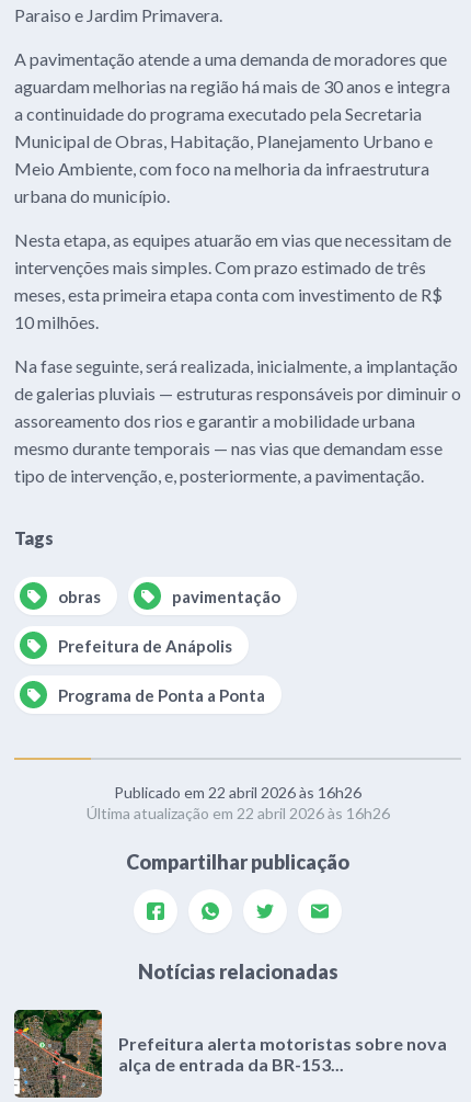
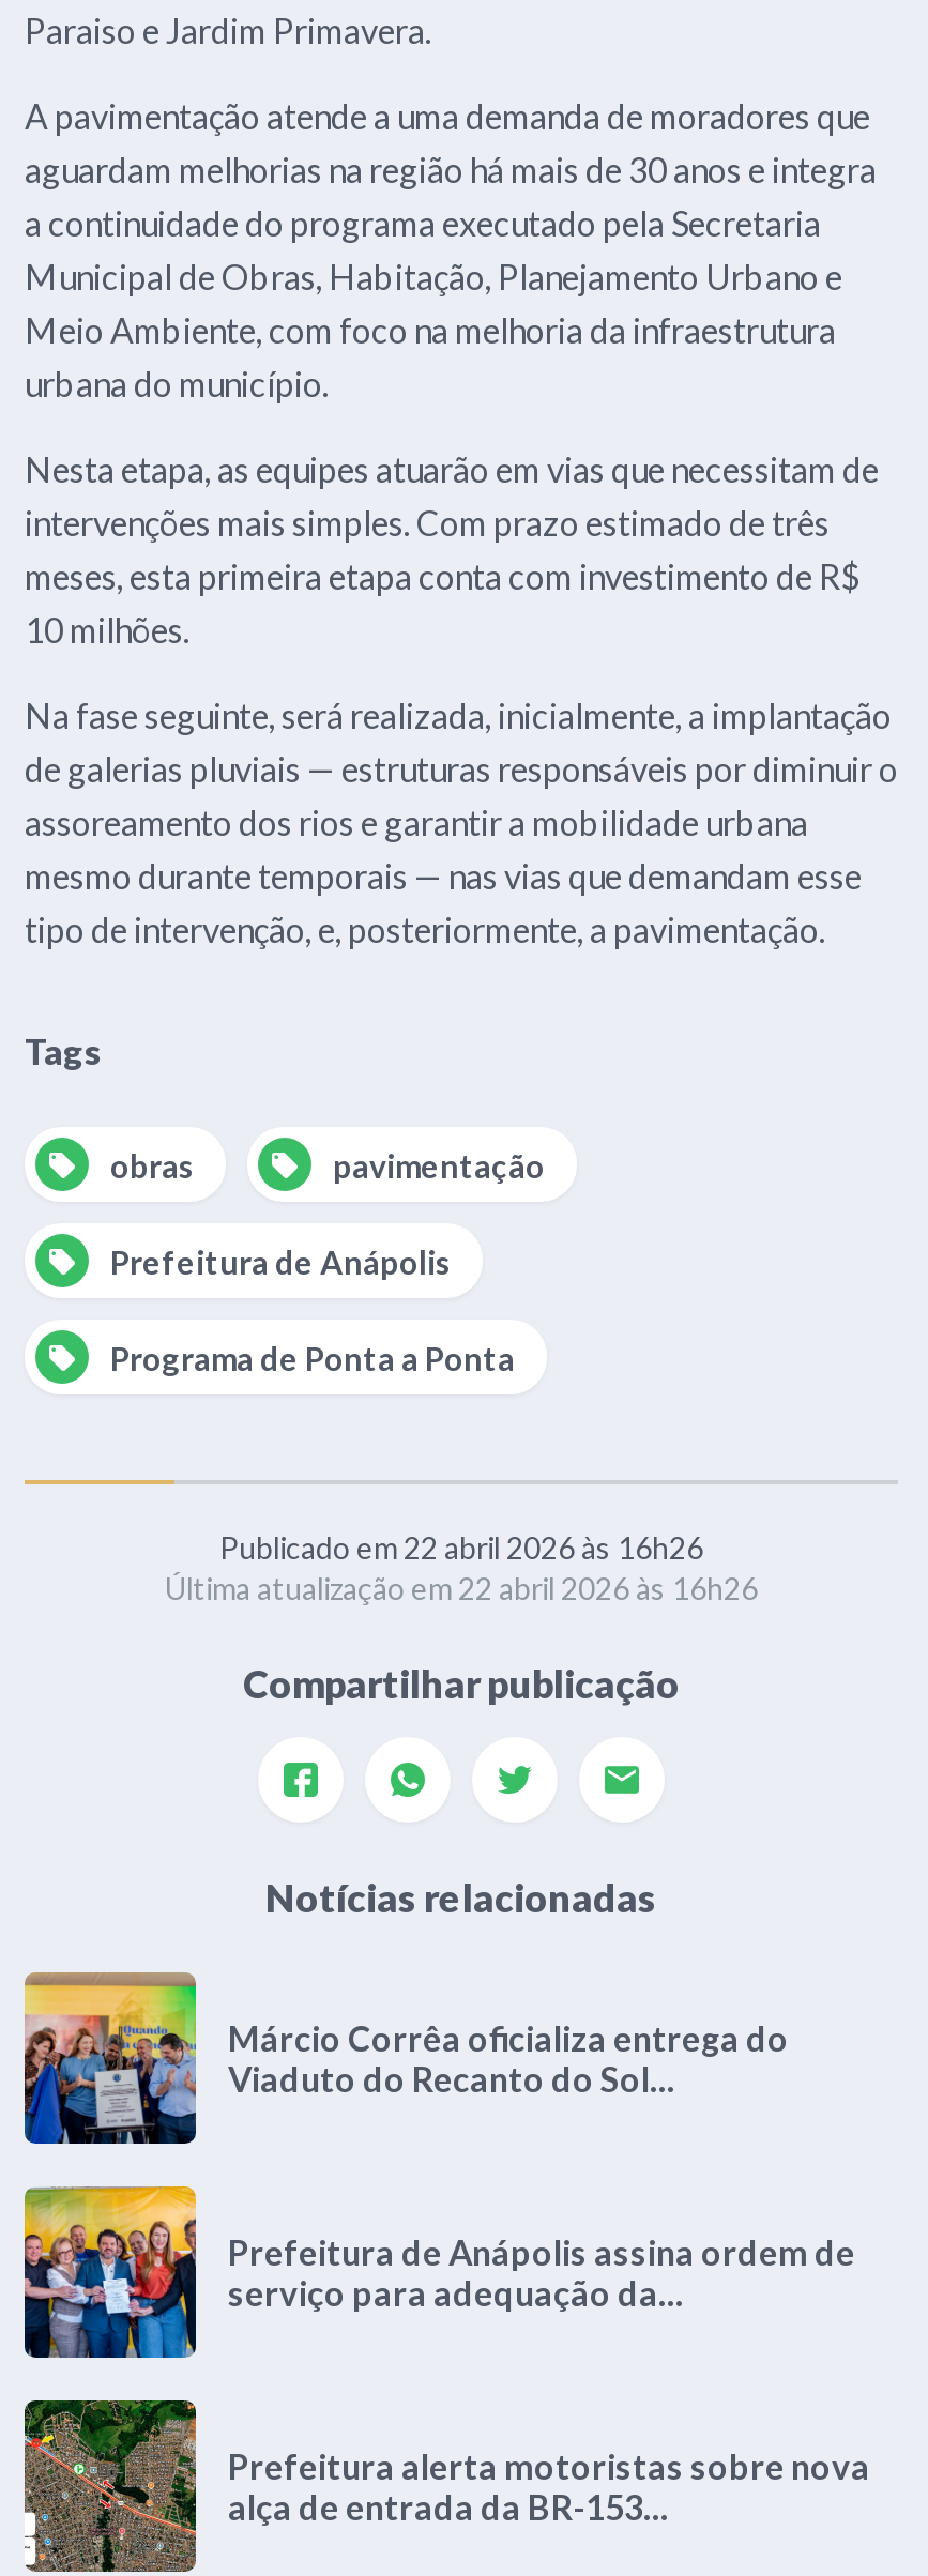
none -> [22,1971,789,2147] [image] | Márcio Corrêa oficializa entrega do | Viaduto do Recanto do Sol...
none -> [22,2183,855,2361] [image] | Prefeitura de Anápolis assina ordem de | serviço para adequação da...

